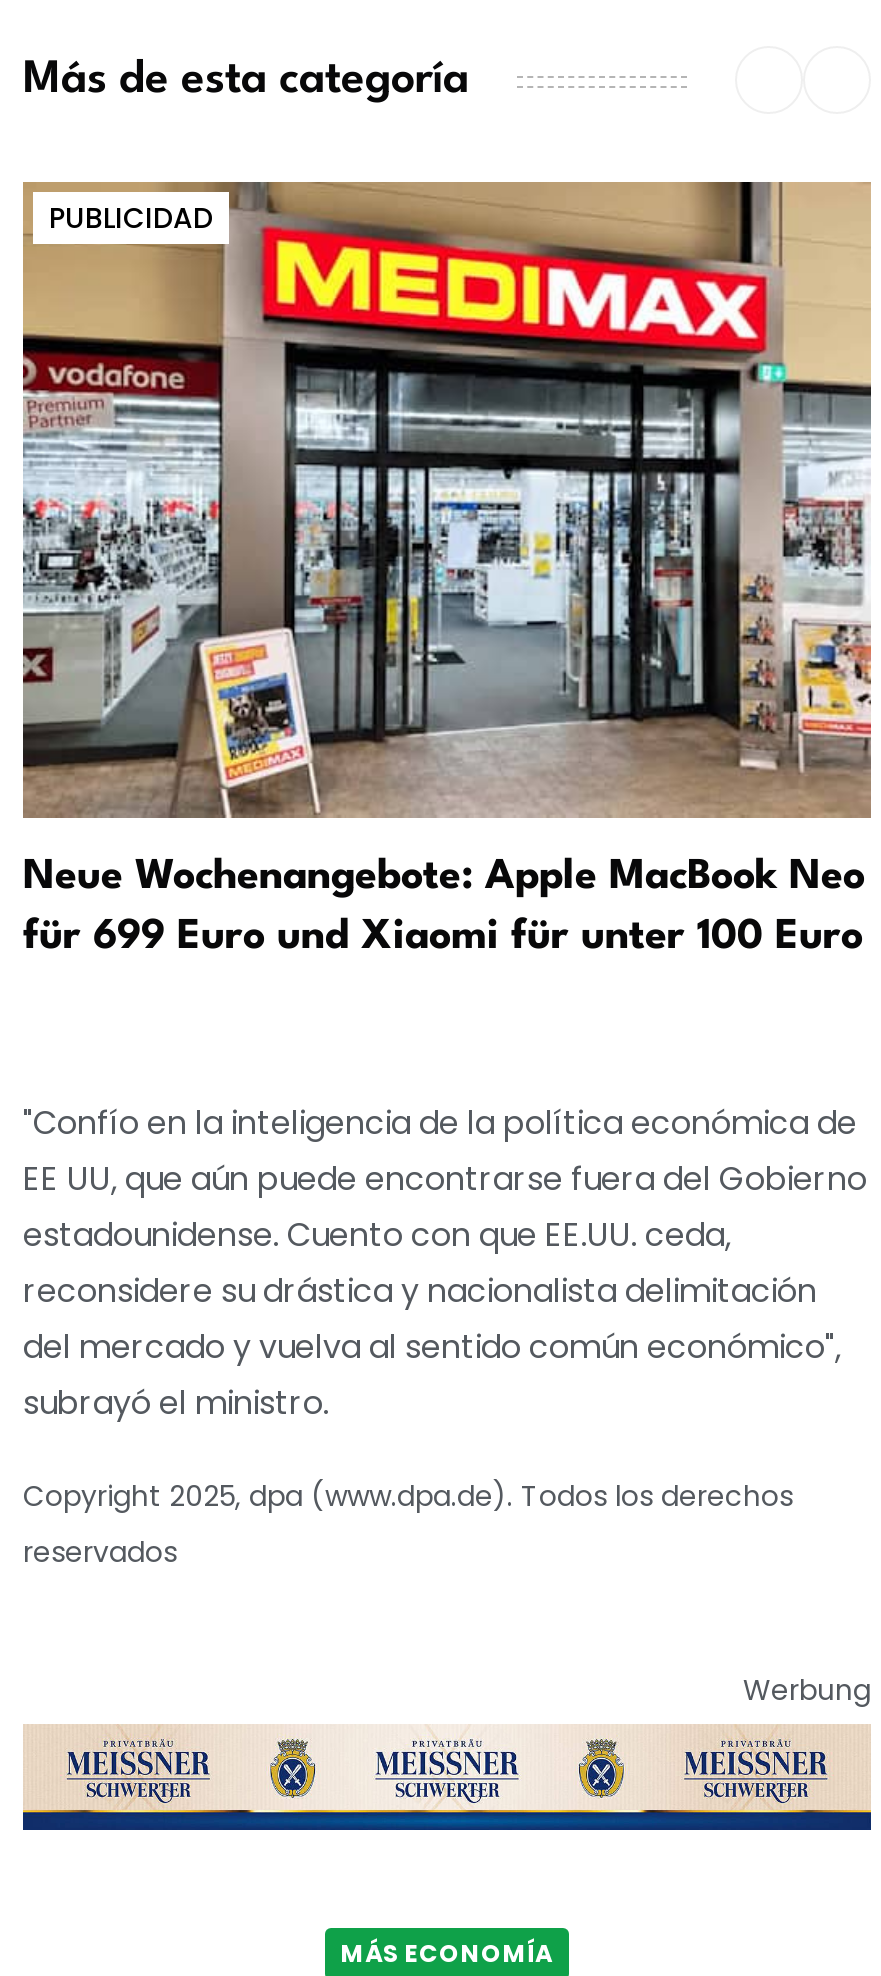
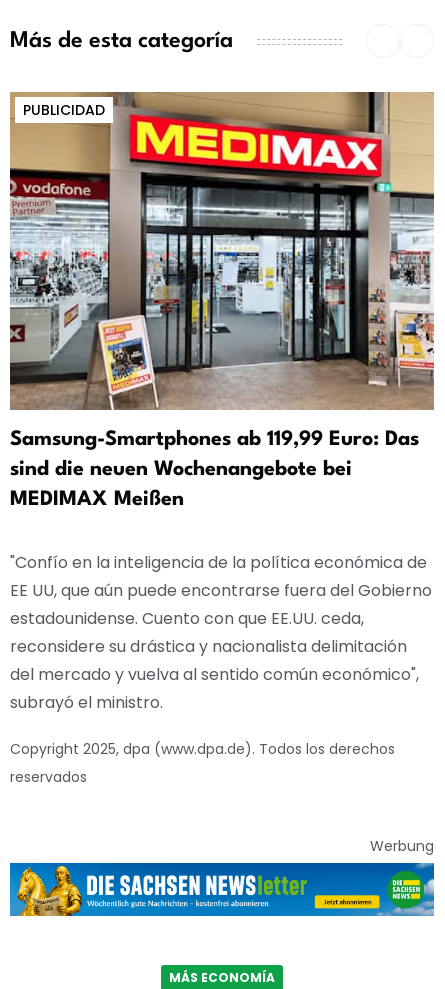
[23,858,865,958] Neue Wochenangebote: Apple MacBook Neo | für 699 Euro und Xiaomi für unter 100 Euro -> [10,430,419,510] Samsung-Smartphones ab 119,99 Euro: Das | sind die neuen Wochenangebote bei | MEDIMAX Meißen
[21,1724,871,1832] [image] -> [9,862,435,917] [image]

